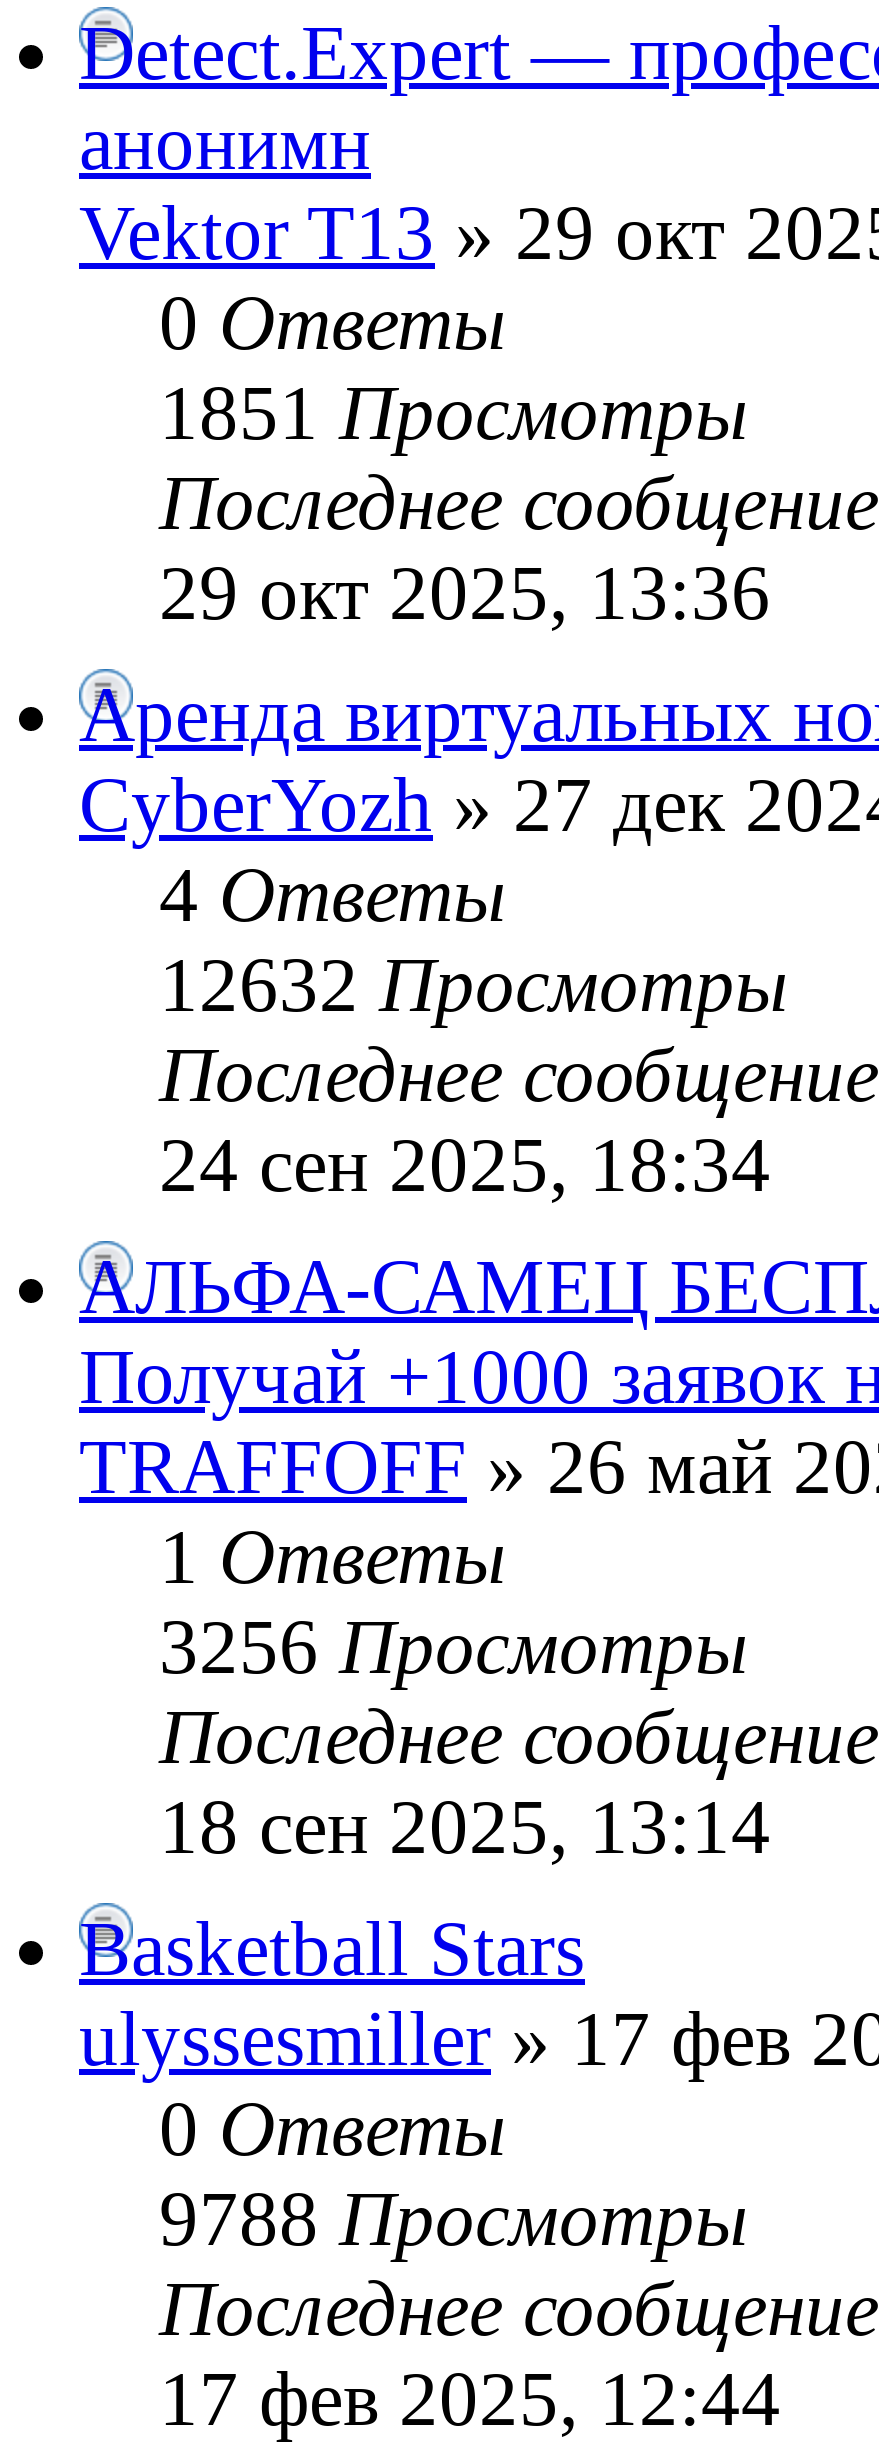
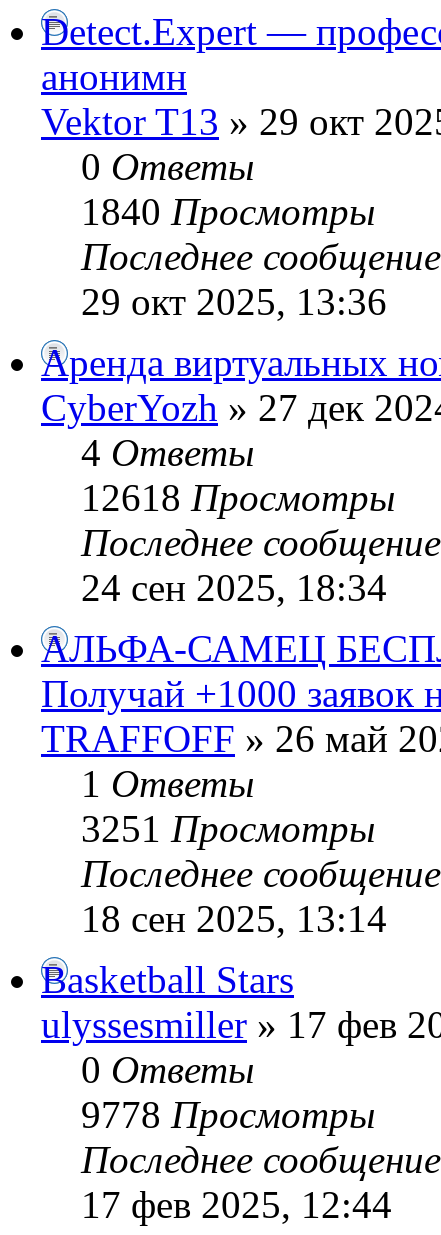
[159,369,747,455] 1851 Просмотры -> [81,190,375,233] 1840 Просмотры
[159,941,787,1027] 12632 Просмотры -> [81,476,395,519] 12618 Просмотры
[159,1603,747,1689] 3256 Просмотры -> [81,807,375,850] 3251 Просмотры
[159,2175,747,2261] 9788 Просмотры -> [81,1093,375,1136] 9778 Просмотры

